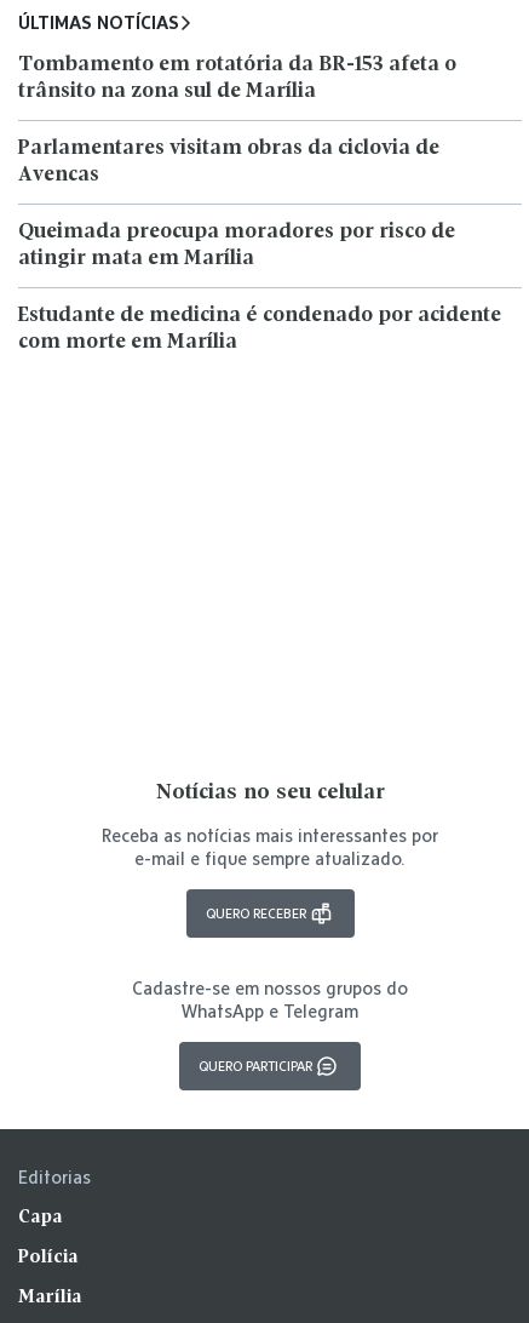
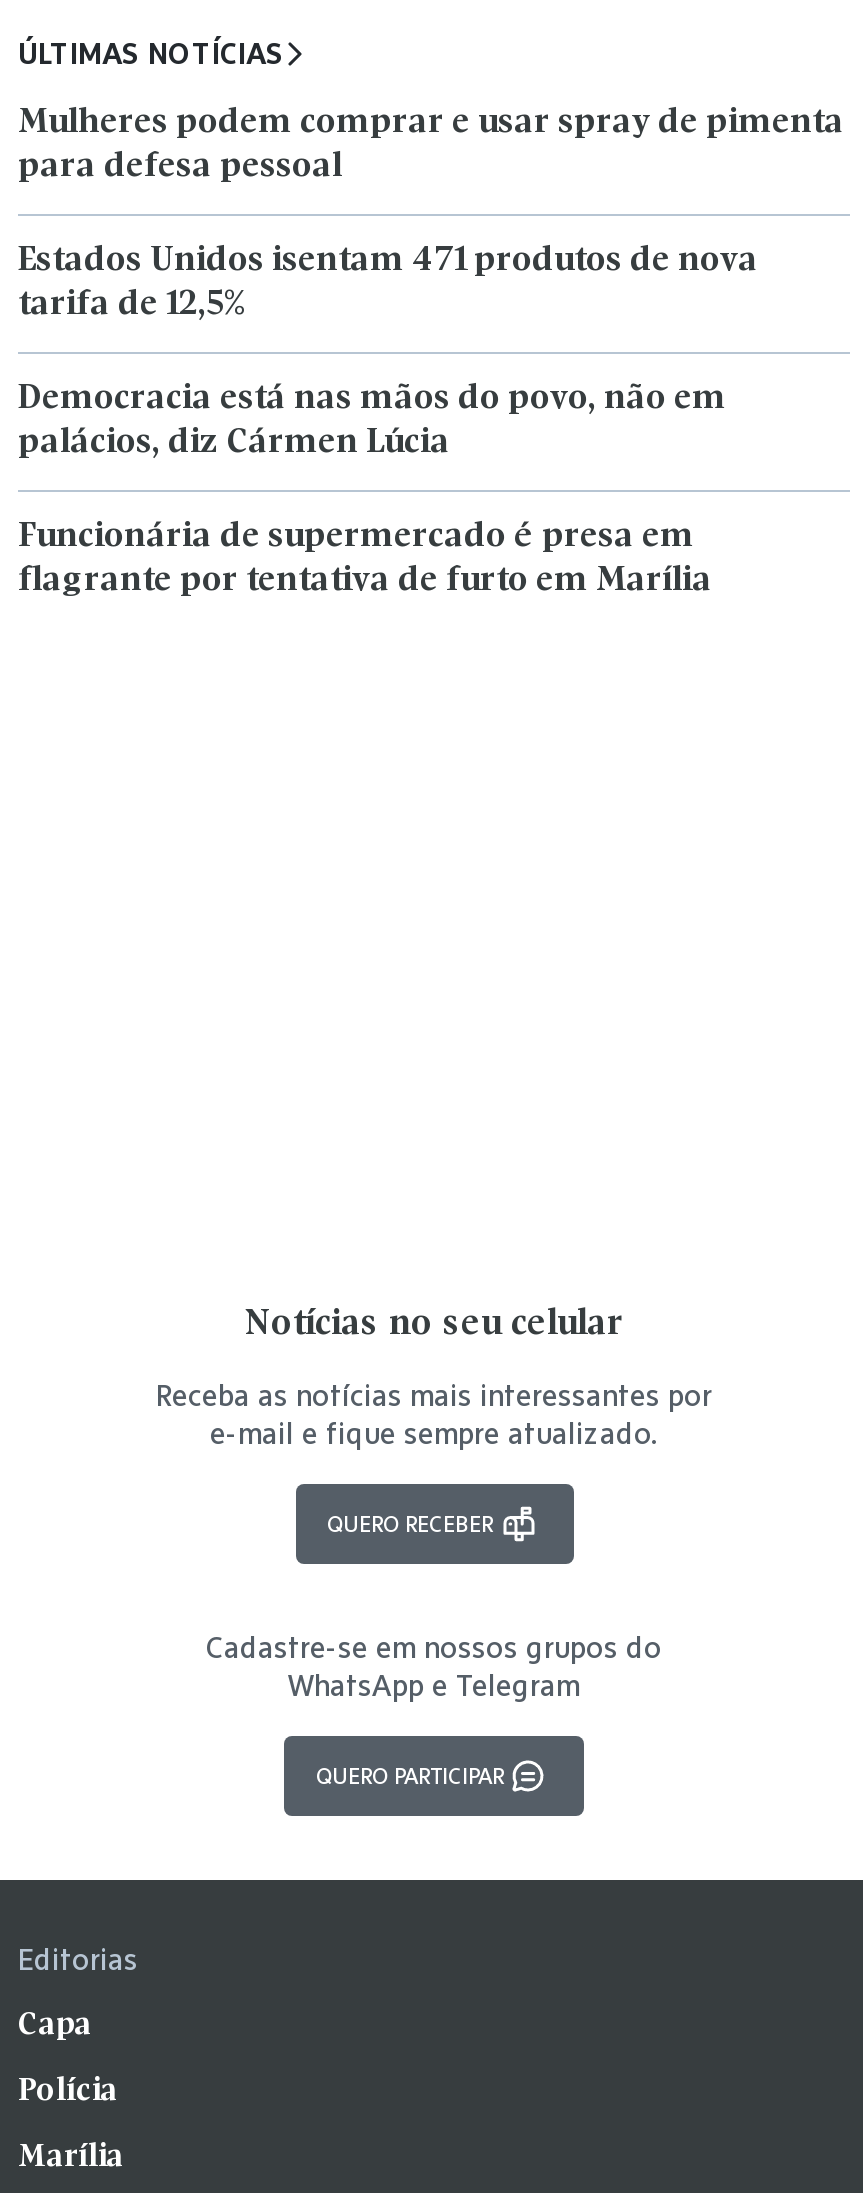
[18,55,456,102] Tombamento em rotatória da BR-153 afeta o | trânsito na zona sul de Marília -> [18,107,844,185] Mulheres podem comprar e usar spray de pimenta | para defesa pessoal
[18,139,439,186] Parlamentares visitam obras da ciclovia de | Avencas -> [18,245,758,323] Estados Unidos isentam 471 produtos de nova | tarifa de 12,5%
[18,222,455,269] Queimada preocupa moradores por risco de | atingir mata em Marília -> [18,383,726,461] Democracia está nas mãos do povo, não em | palácios, diz Cármen Lúcia
[18,306,501,353] Estudante de medicina é condenado por acidente | com morte em Marília -> [18,521,712,599] Funcionária de supermercado é presa em | flagrante por tentativa de furto em Marília

